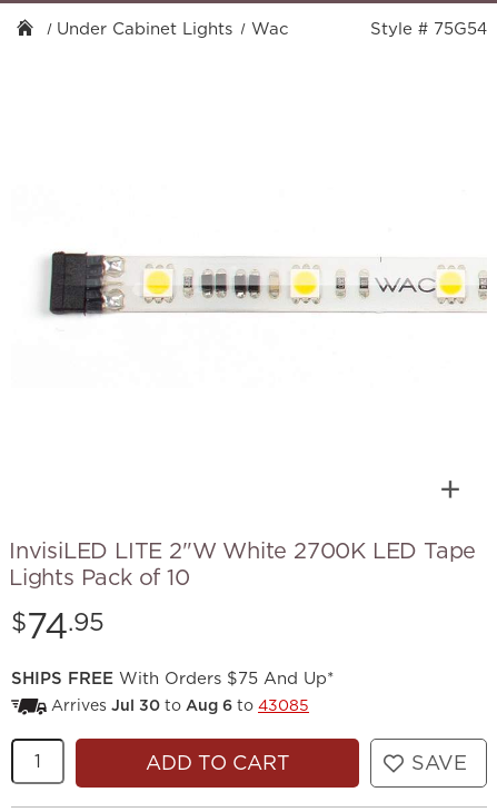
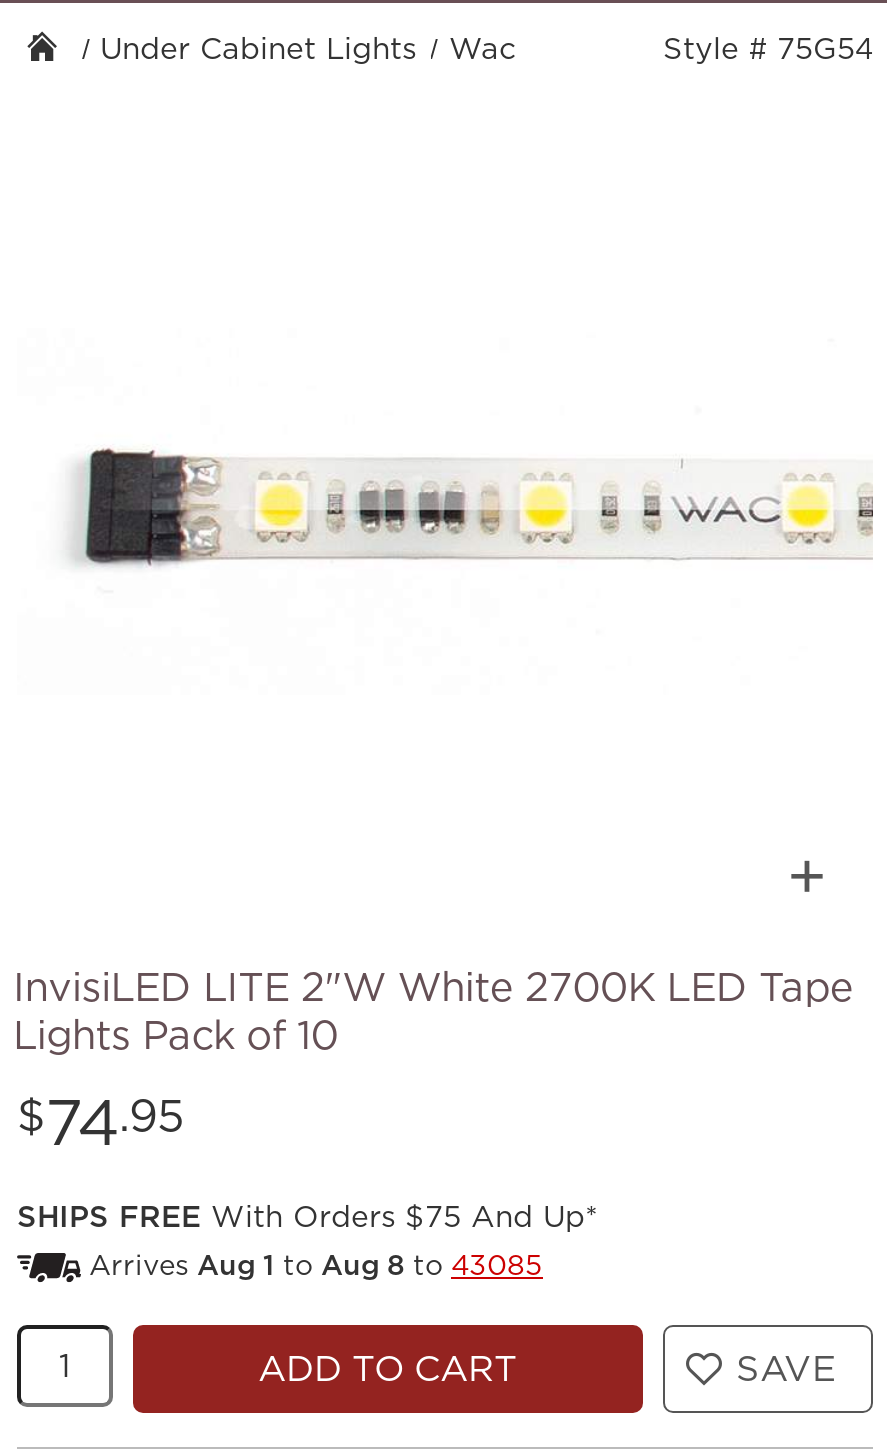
[51,694,309,716] Arrives Jul 30 to Aug 6 to 43085 -> [89,1245,543,1285] Arrives Aug 1 to Aug 8 to 43085

